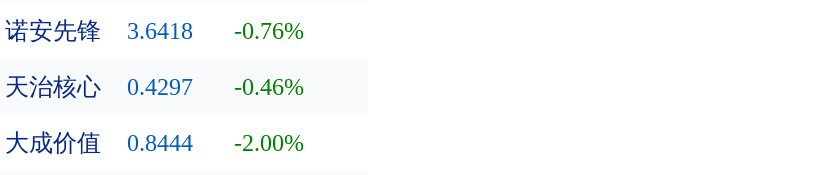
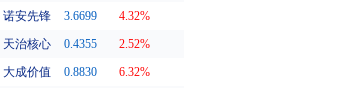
[127,17,193,45] 3.6418 -> [63,9,96,23] 3.6699
[234,17,304,45] -0.76% -> [119,9,150,23] 4.32%
[127,73,193,101] 0.4297 -> [63,37,96,51] 0.4355
[234,73,304,101] -0.46% -> [119,37,150,51] 2.52%
[127,129,193,157] 0.8444 -> [63,65,96,79] 0.8830
[234,129,304,157] -2.00% -> [119,65,150,79] 6.32%

